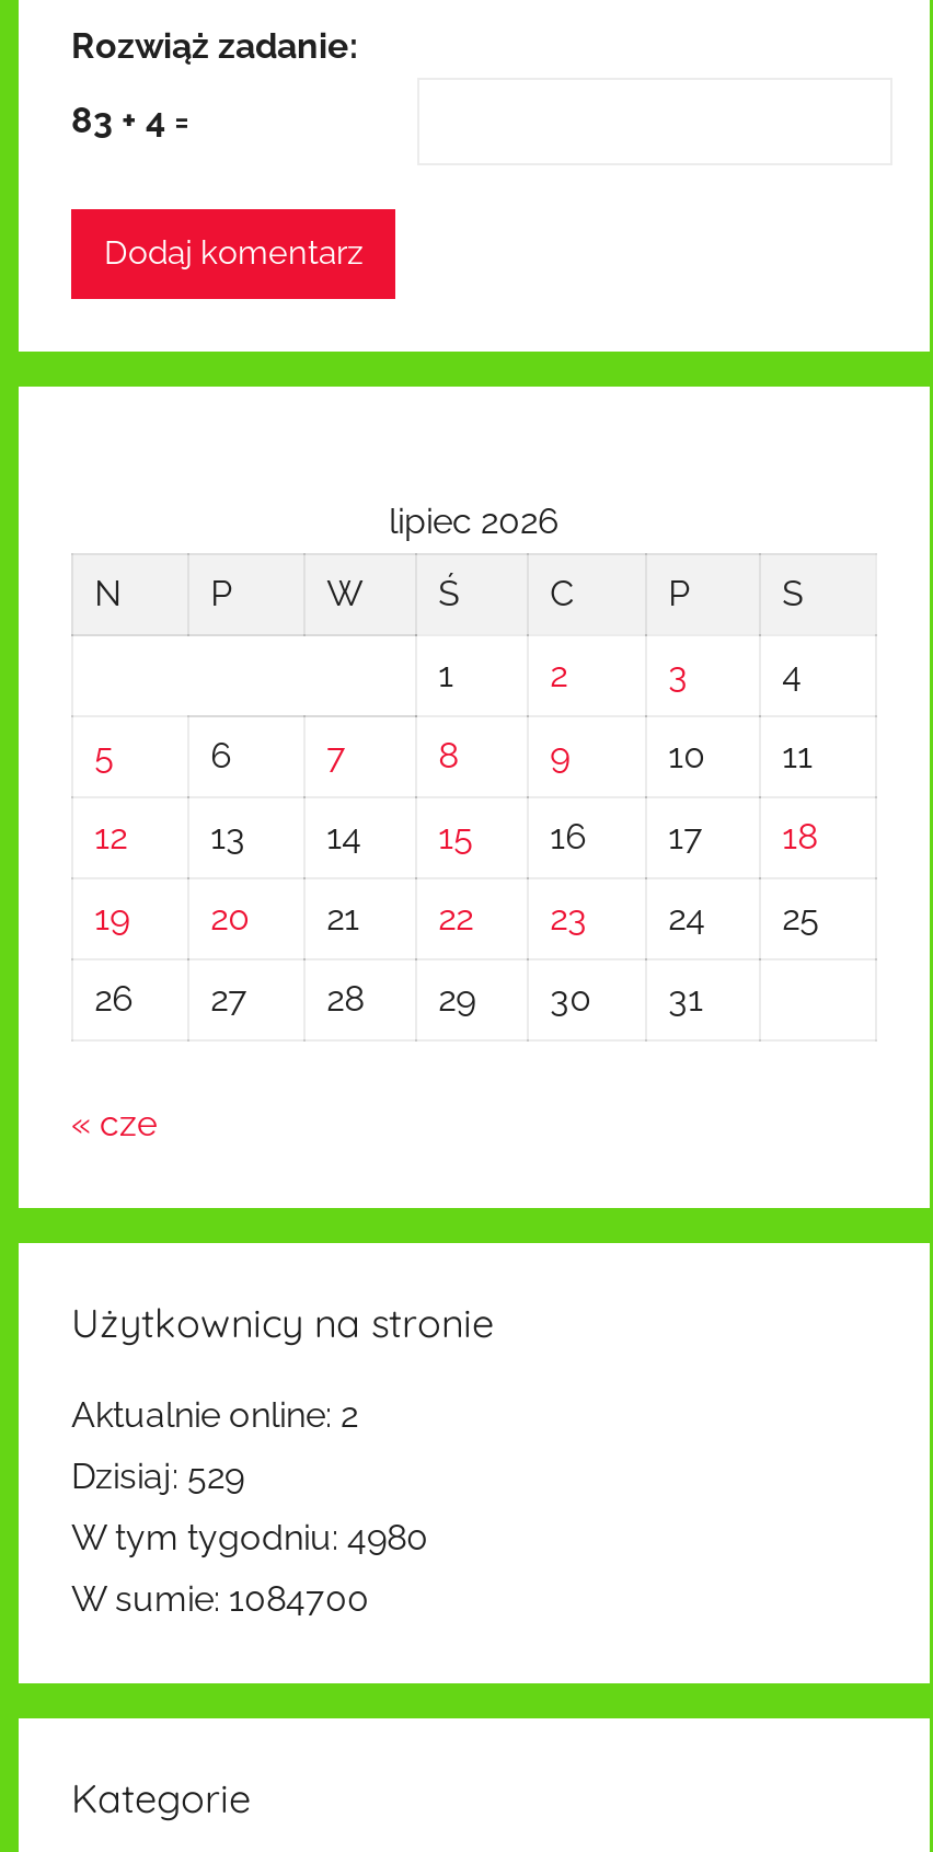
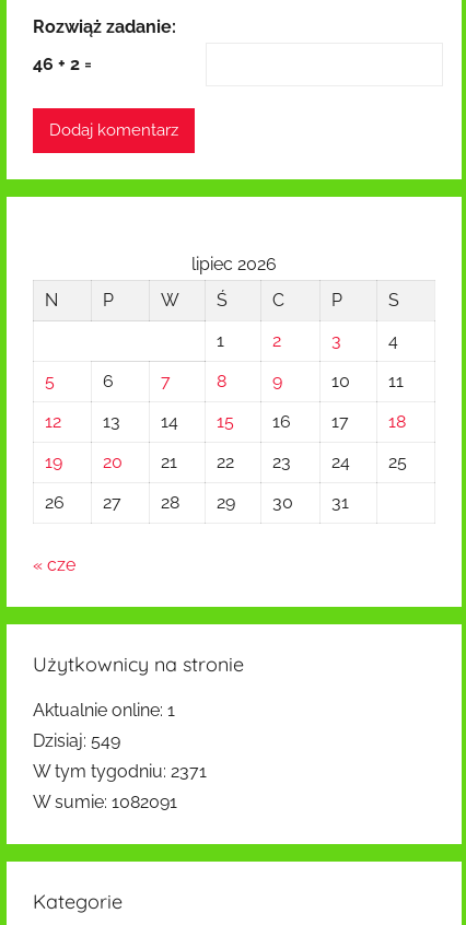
[71,99,189,141] 83 + 4 = -> [33,53,92,74] 46 + 2 =
[71,1393,358,1435] Aktualnie online: 2 -> [33,699,175,720] Aktualnie online: 1
[71,1455,244,1496] Dzisiaj: 529 -> [33,730,120,751] Dzisiaj: 549
[71,1516,428,1558] W tym tygodniu: 4980 -> [33,761,207,781] W tym tygodniu: 2371
[71,1577,369,1619] W sumie: 1084700 -> [33,791,177,812] W sumie: 1082091

